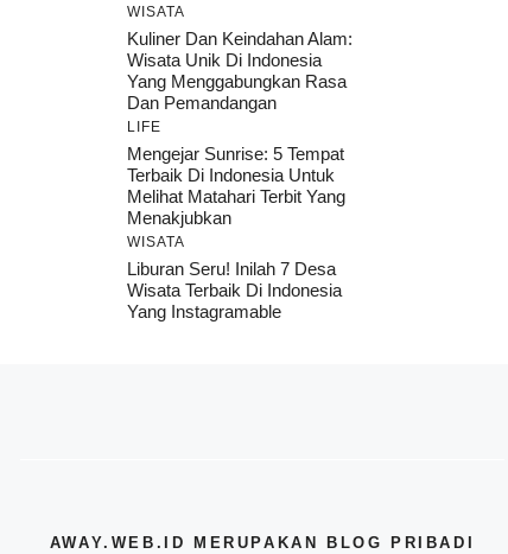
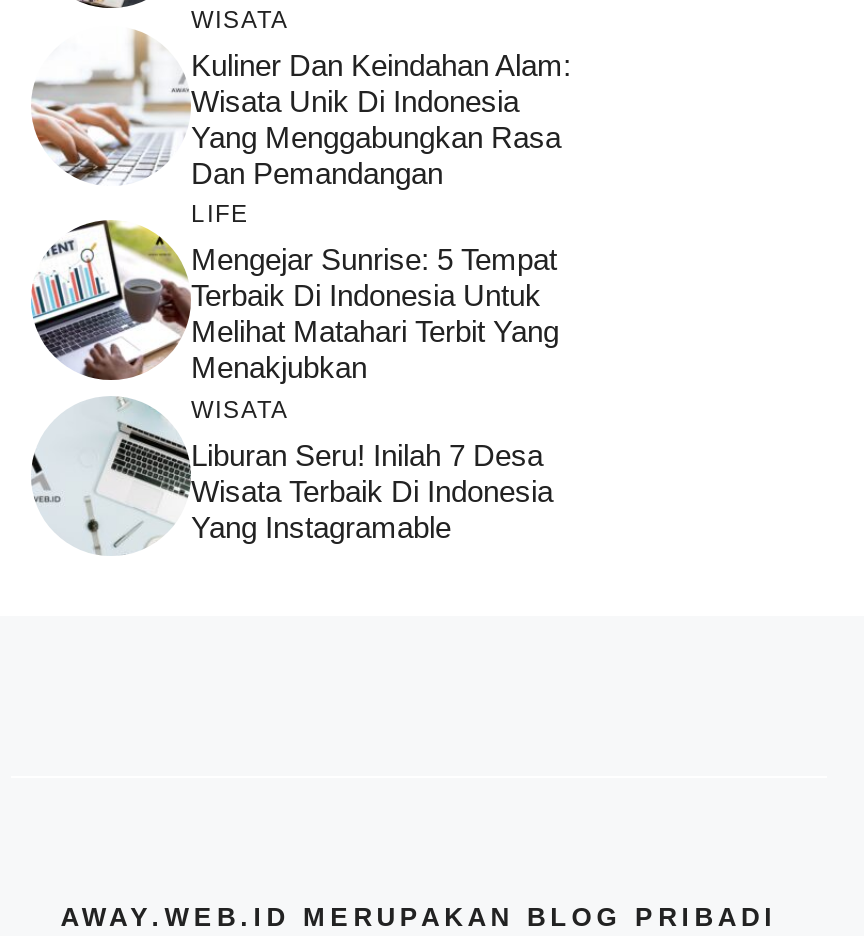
none -> [31,30,185,186] [image]
none -> [29,218,185,382] [image]
none -> [29,396,185,556] [image]

